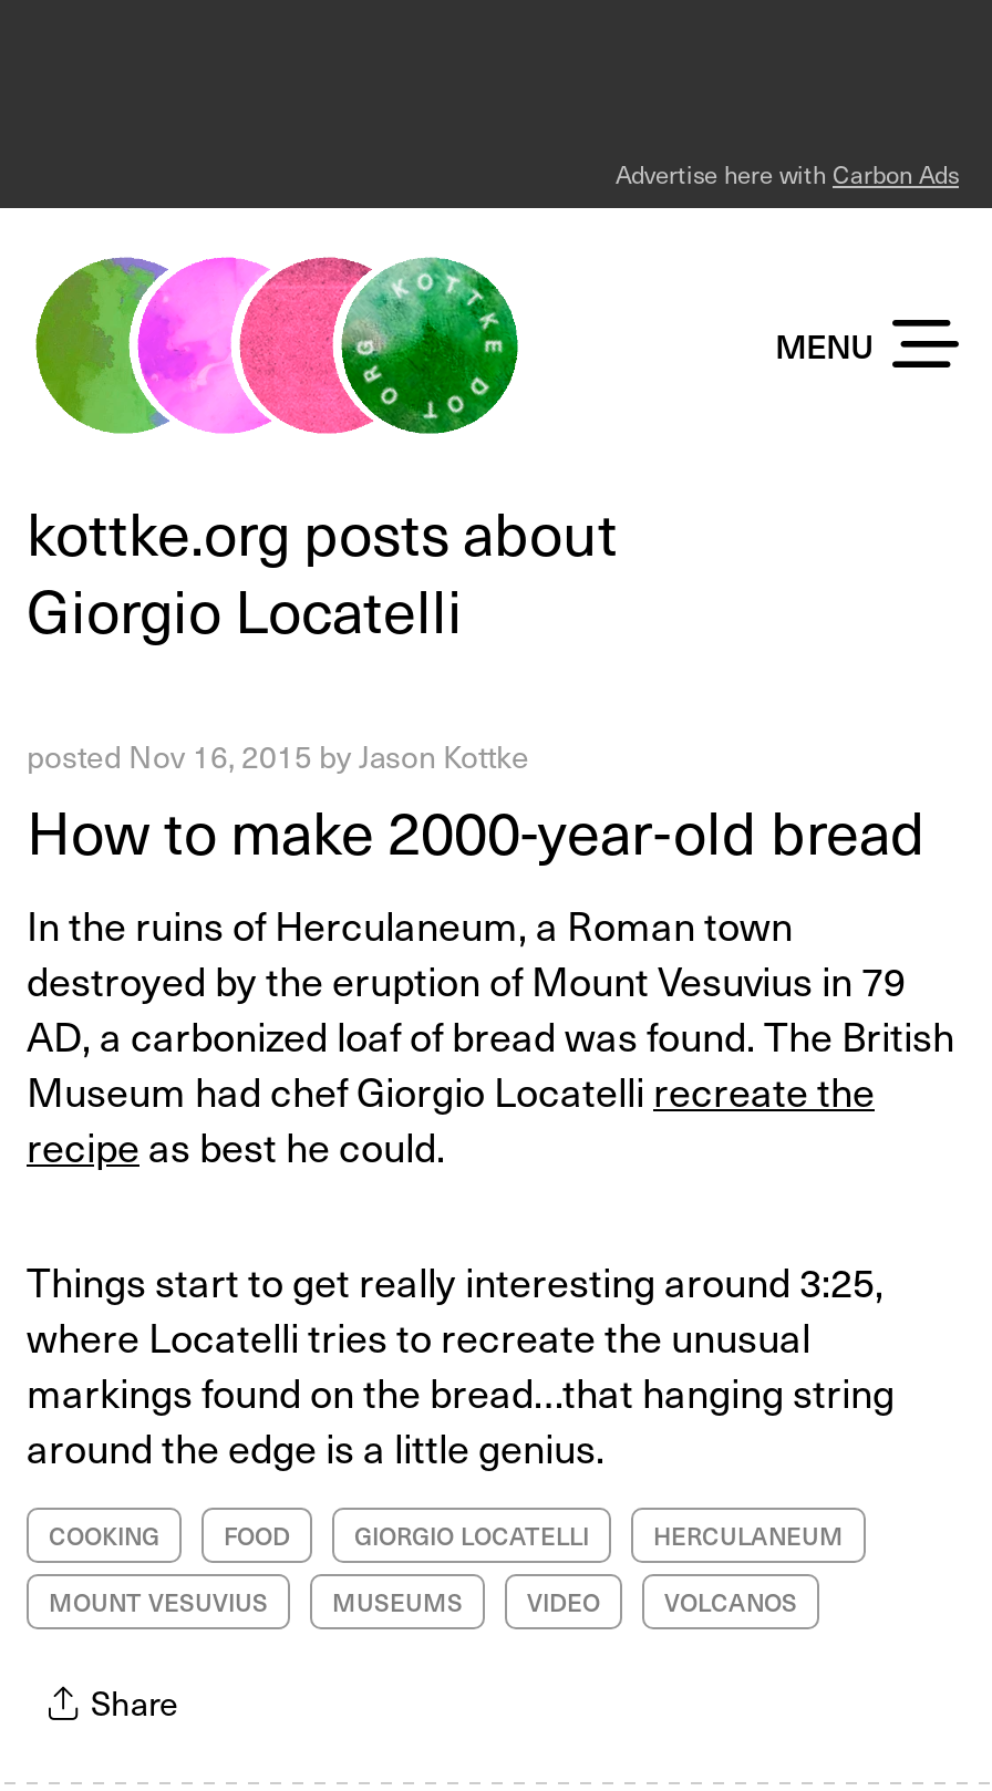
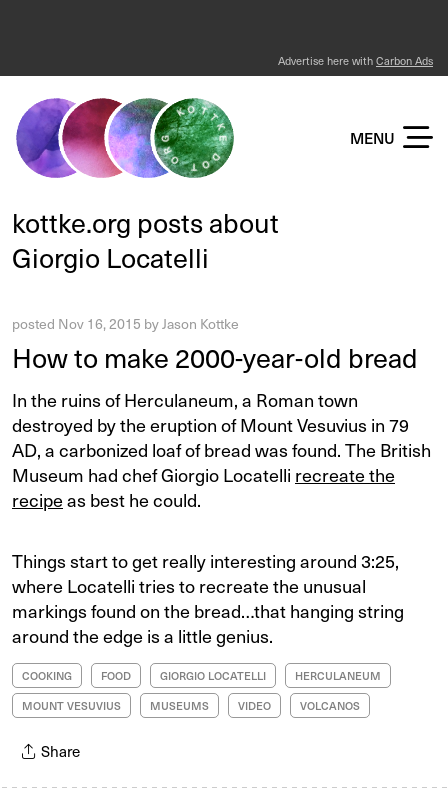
[33,255,312,436] [image] -> [15,97,140,179] [image]

